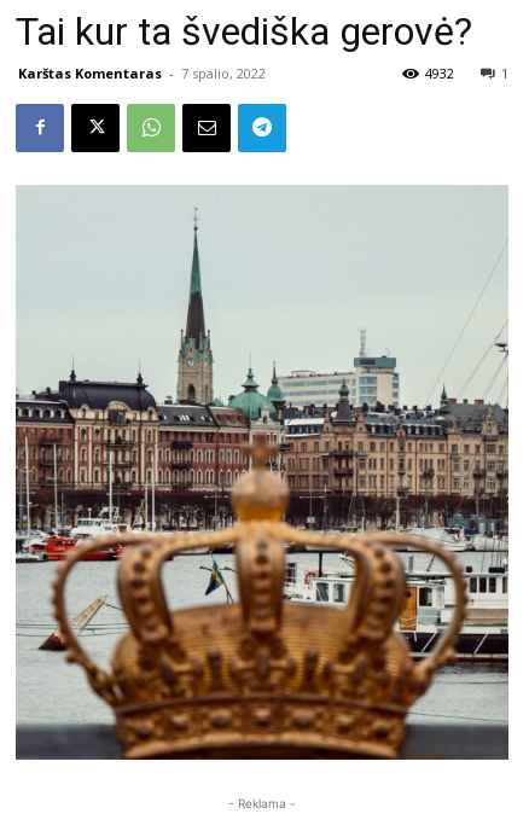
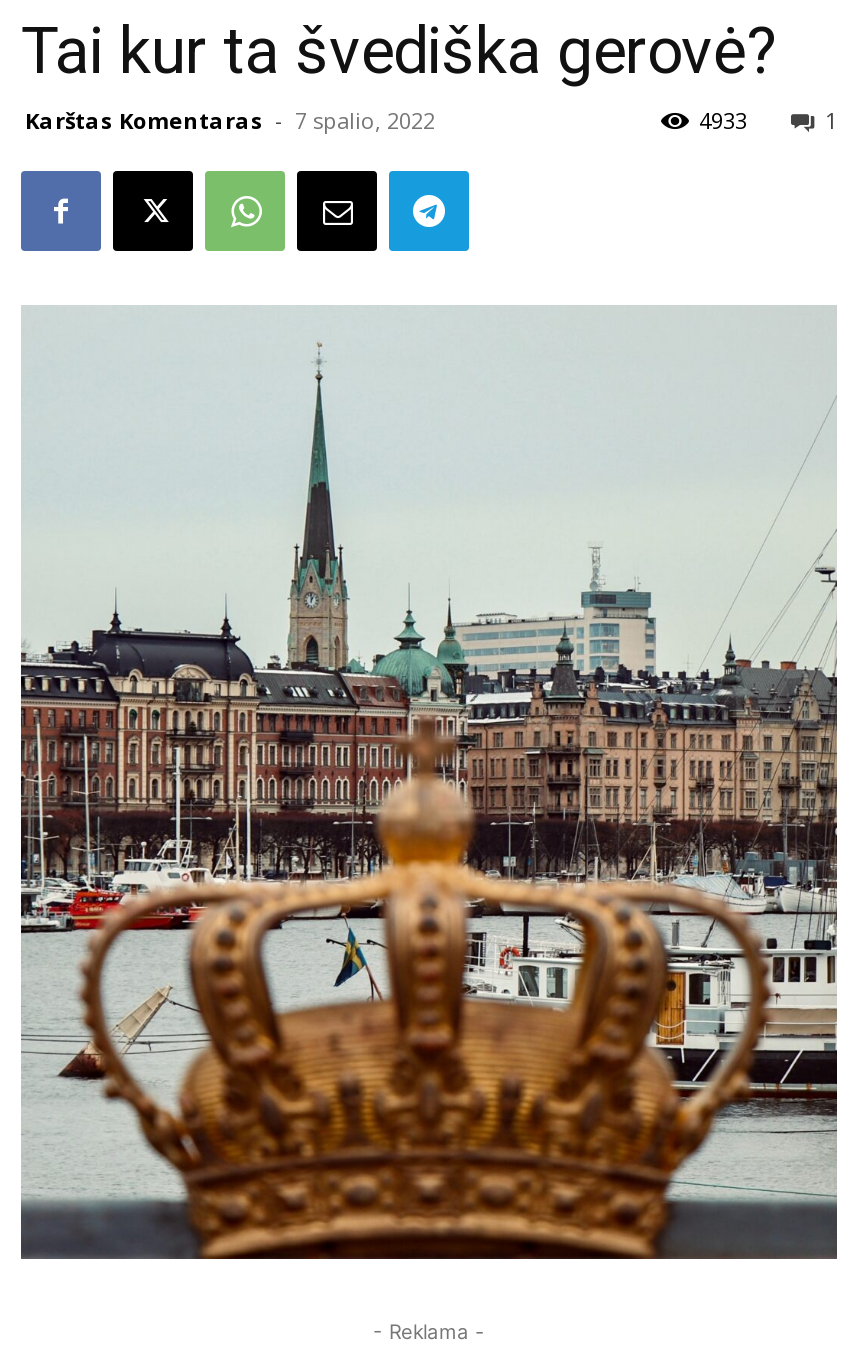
[425,64,454,82] 4932 -> [699,106,747,136] 4933

